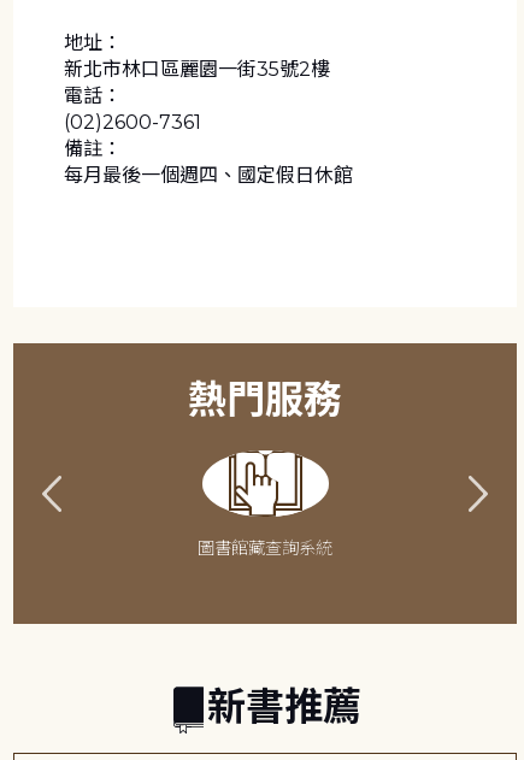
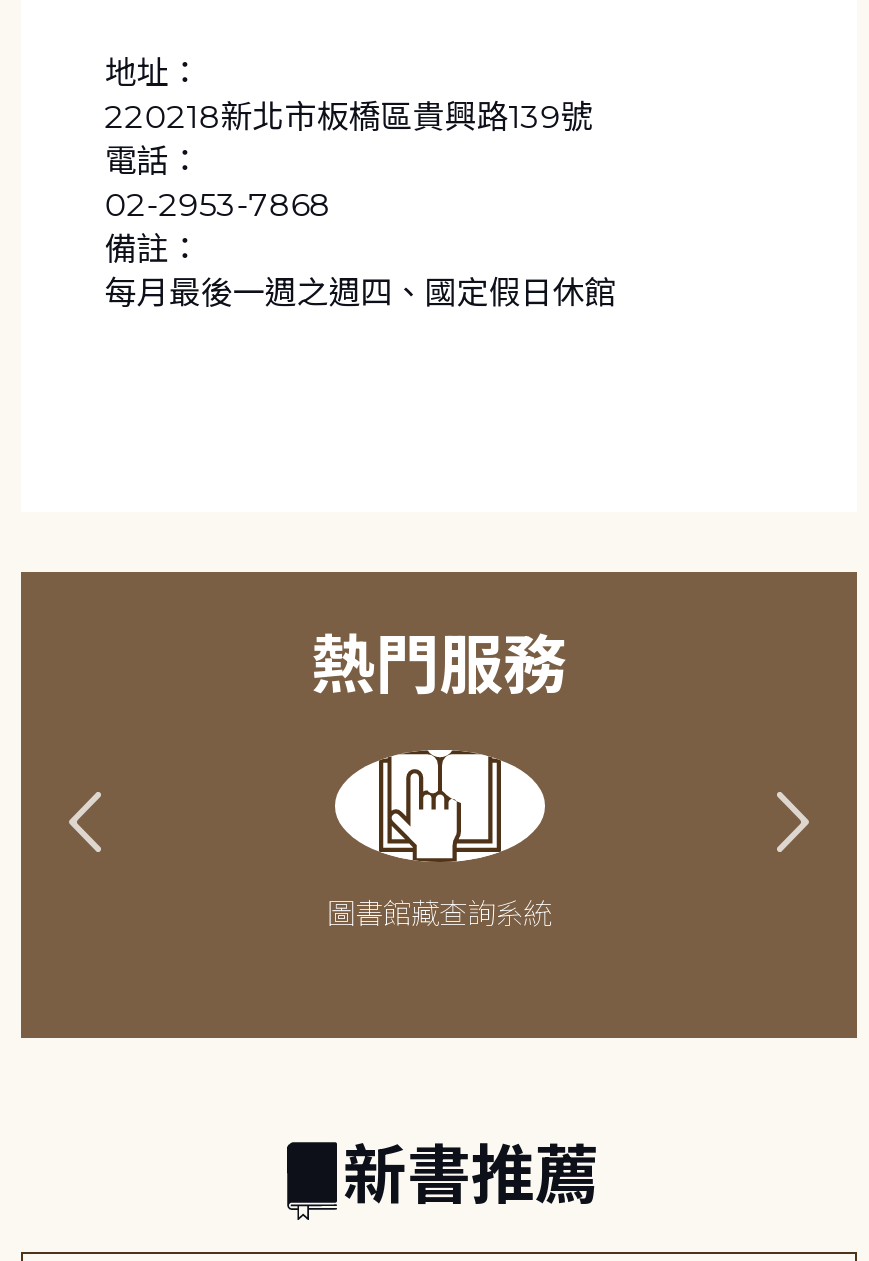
[64,57,330,80] 新北市林口區麗園一街35號2樓 -> [105,97,593,135] 220218新北市板橋區貴興路139號
[64,110,201,133] (02)2600-7361 -> [105,185,331,223] 02-2953-7868
[64,163,353,186] 每月最後一個週四、國定假日休館 -> [105,273,617,311] 每月最後一週之週四、國定假日休館

